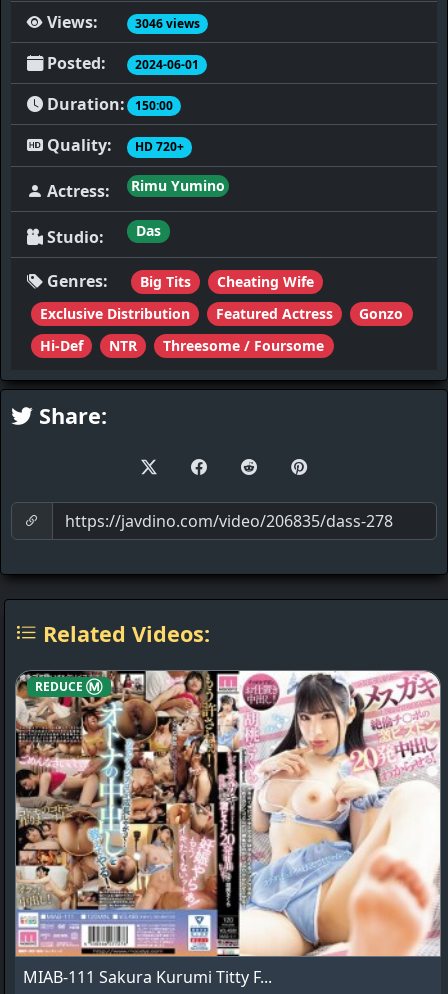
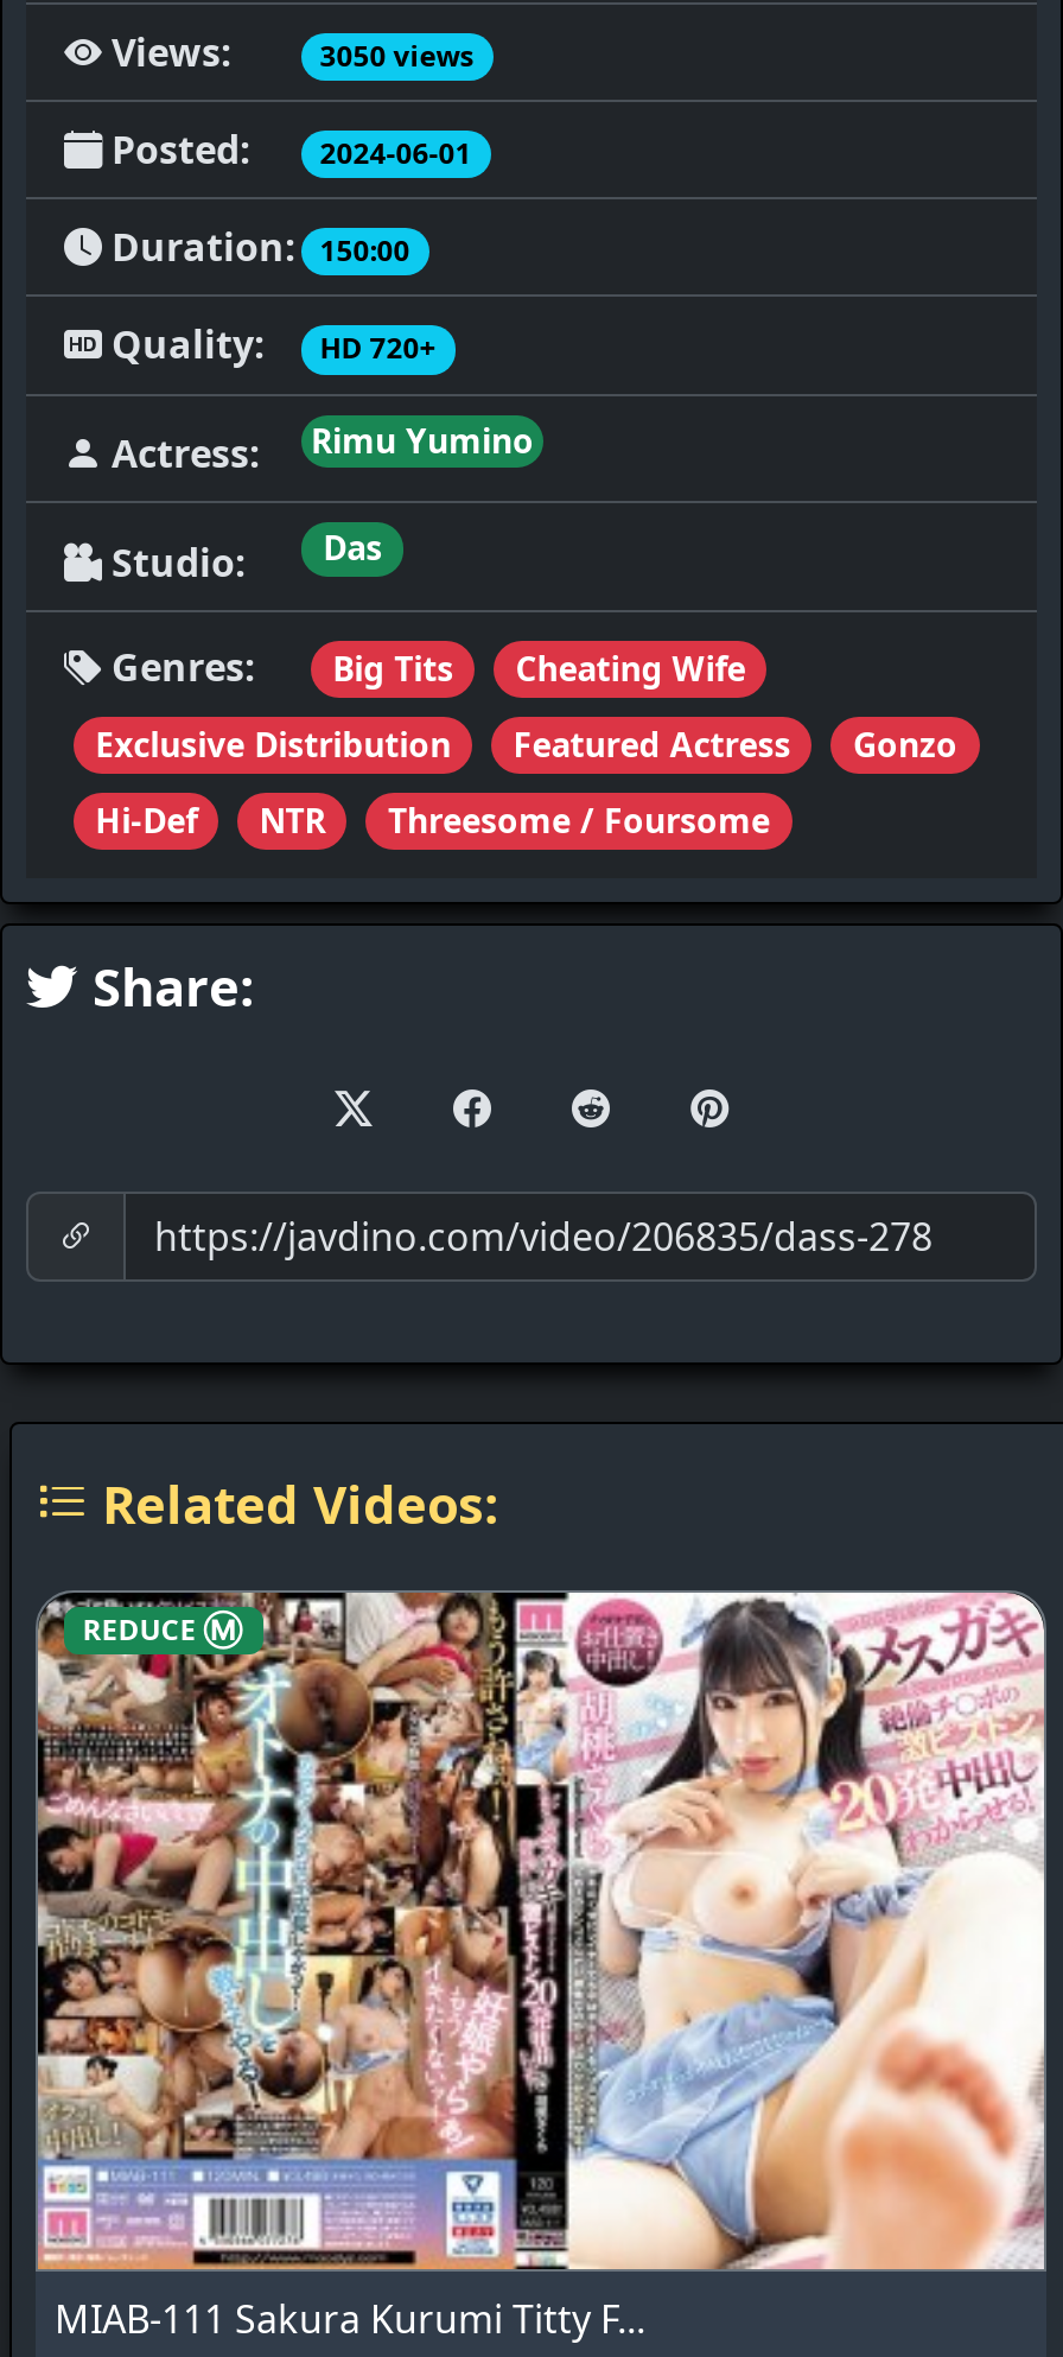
[135,15,200,32] 3046 views -> [320,35,474,75] 3050 views

